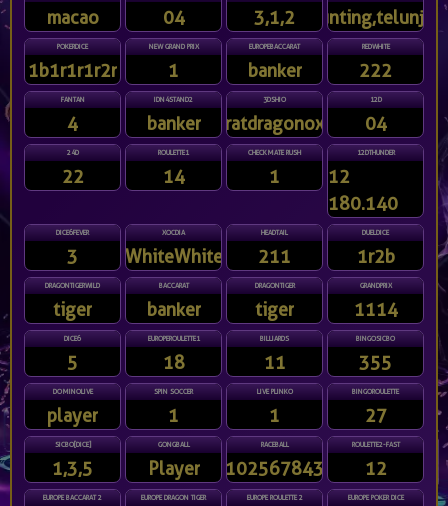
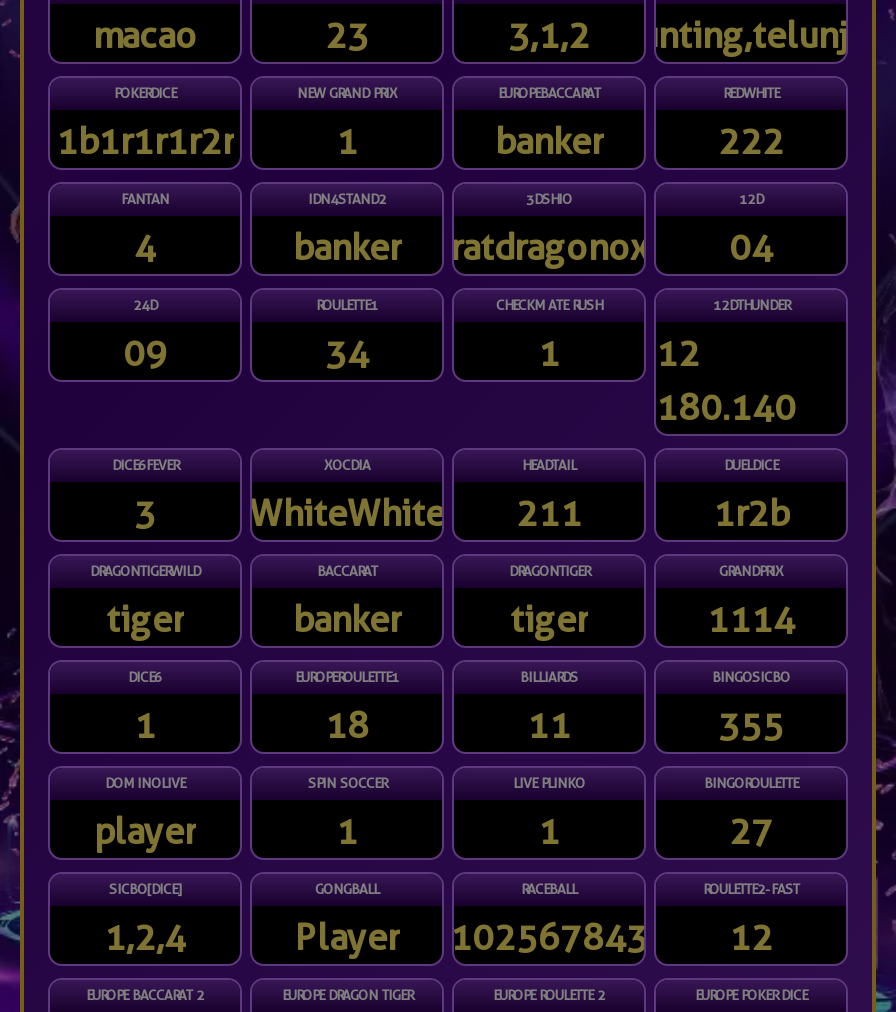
[162,6,184,27] 04 -> [325,13,369,55] 23
[61,165,83,186] 22 -> [123,331,167,373] 09
[162,165,184,186] 14 -> [325,331,369,373] 34
[67,351,78,372] 5 -> [134,703,156,745] 1
[52,457,93,478] 1,3,5 -> [104,915,186,957] 1,2,4

